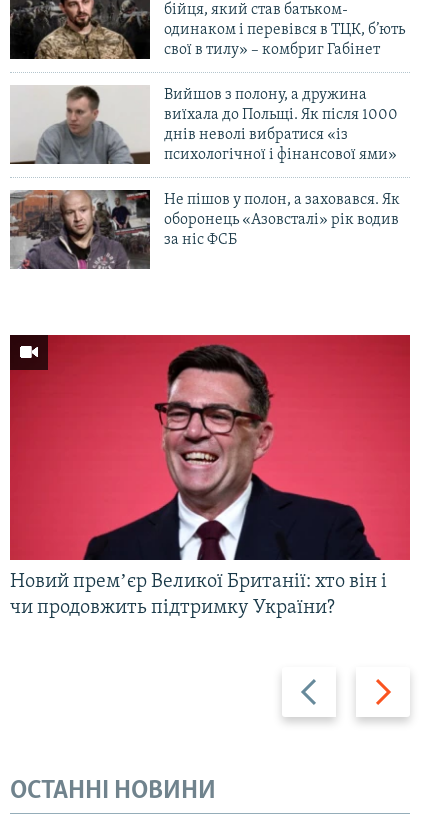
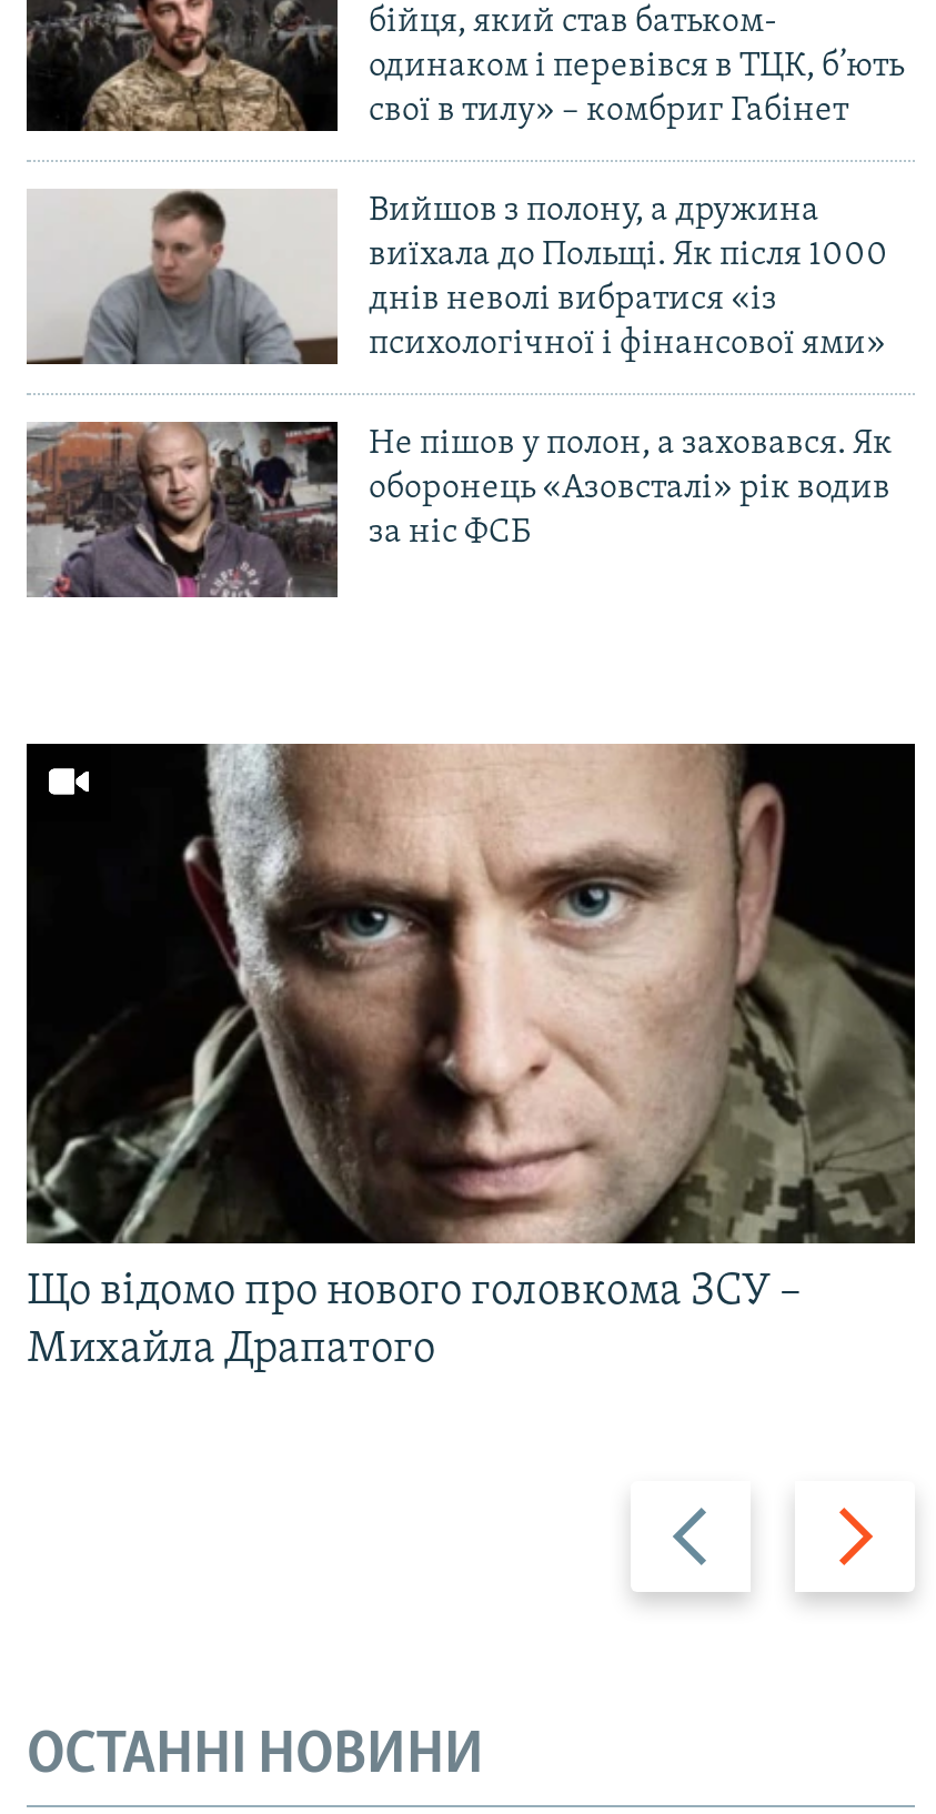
[9,334,411,618] [image] | Новий премʼєр Великої Британії: хто він і | чи продовжить підтримку України? -> [24,742,917,1372] [image] | Що відомо про нового головкома ЗСУ – | Михайла Драпатого

